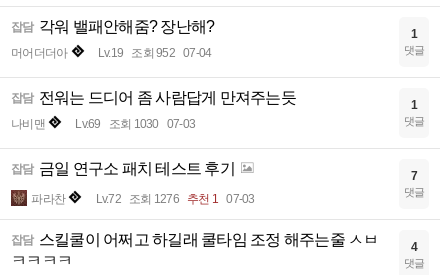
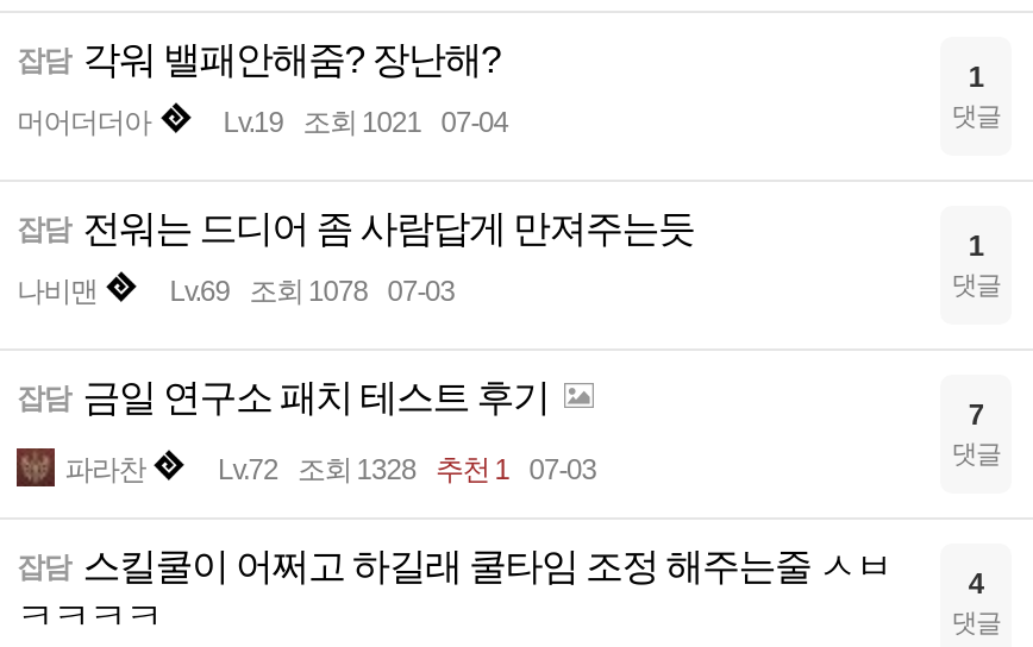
[98,46,211,60] Lv.19 조회 952 07-04 -> [223,106,508,139] Lv.19 조회 1021 07-04
[75,117,195,131] Lv.69 조회 1030 07-03 -> [169,275,455,308] Lv.69 조회 1078 07-03
[95,192,254,206] Lv.72 조회 1276 추천 1 07-03 -> [218,453,596,486] Lv.72 조회 1328 추천 1 07-03

